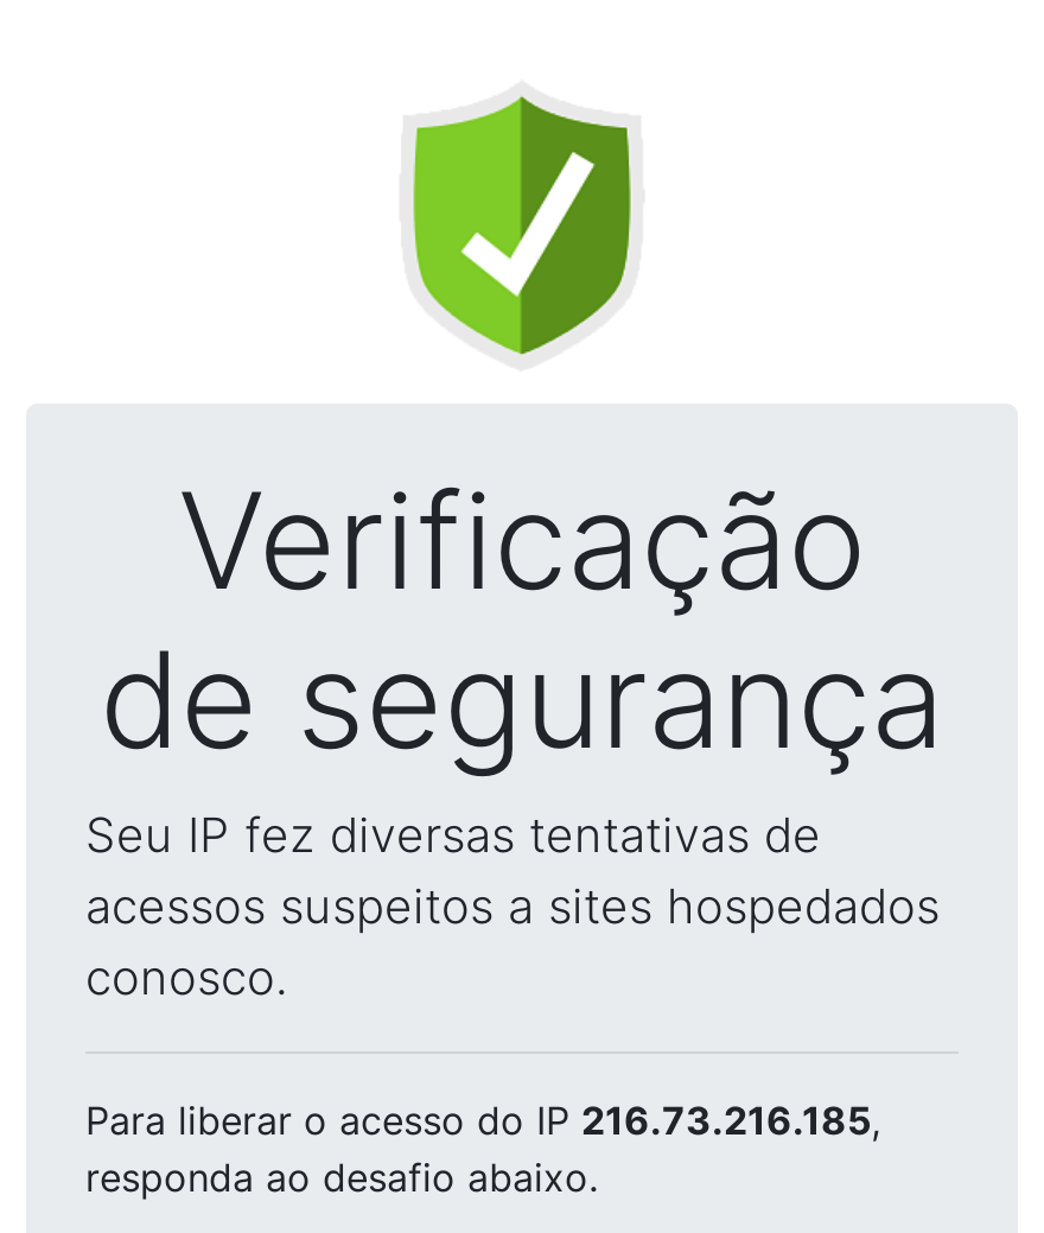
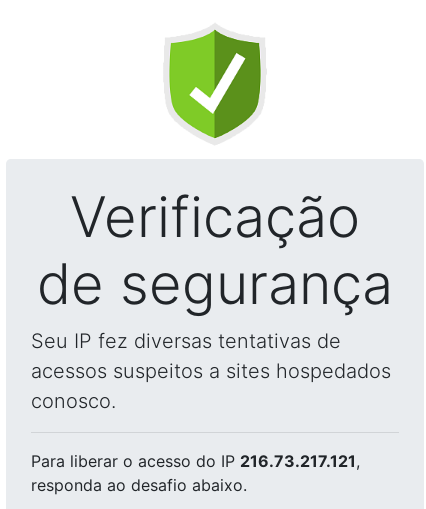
[85,1097,880,1144] Para liberar o acesso do IP 216.73.216.185, -> [31,451,360,471] Para liberar o acesso do IP 216.73.217.121,

